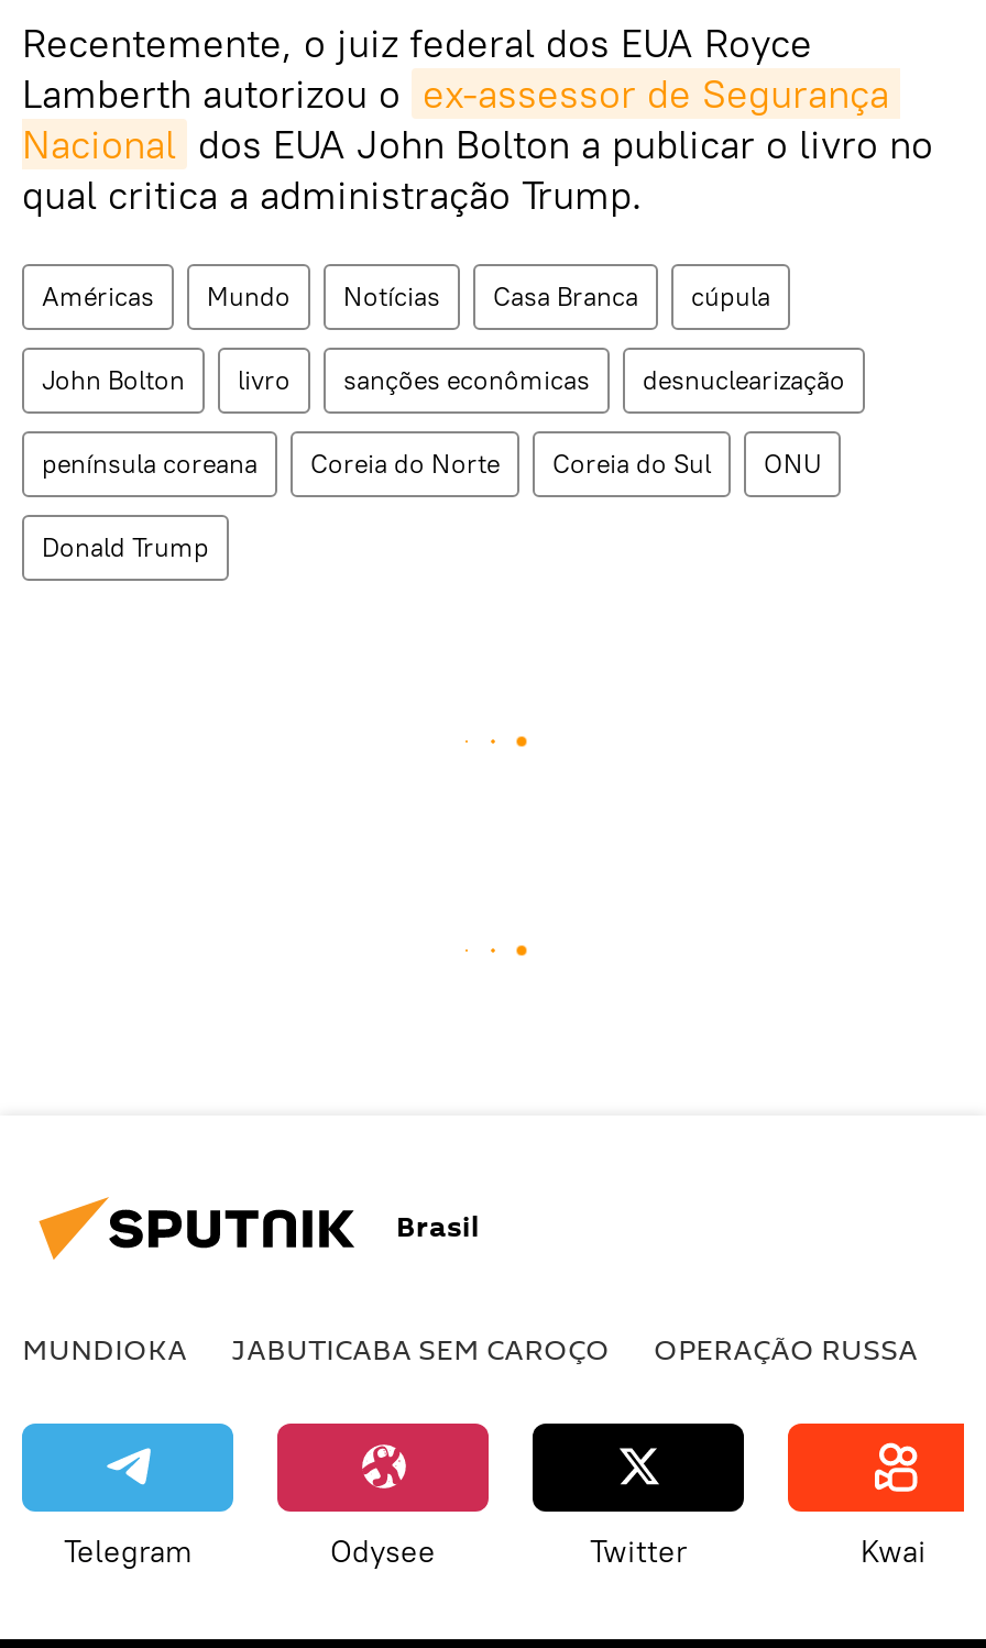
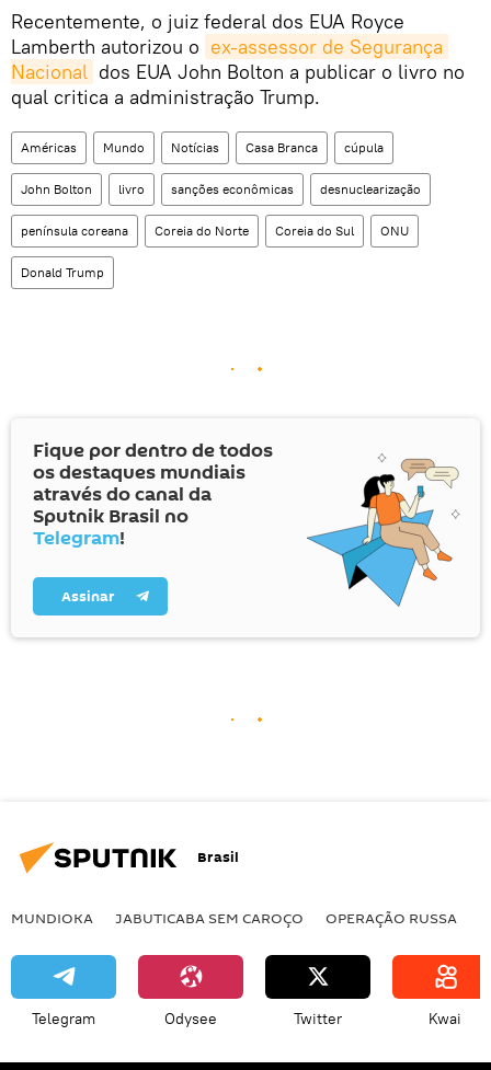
none -> [33,436,460,607] [image] | Fique por dentro de todos | os destaques mundiais | através do canal da | Sputnik Brasil no | Telegram! | Assinar

